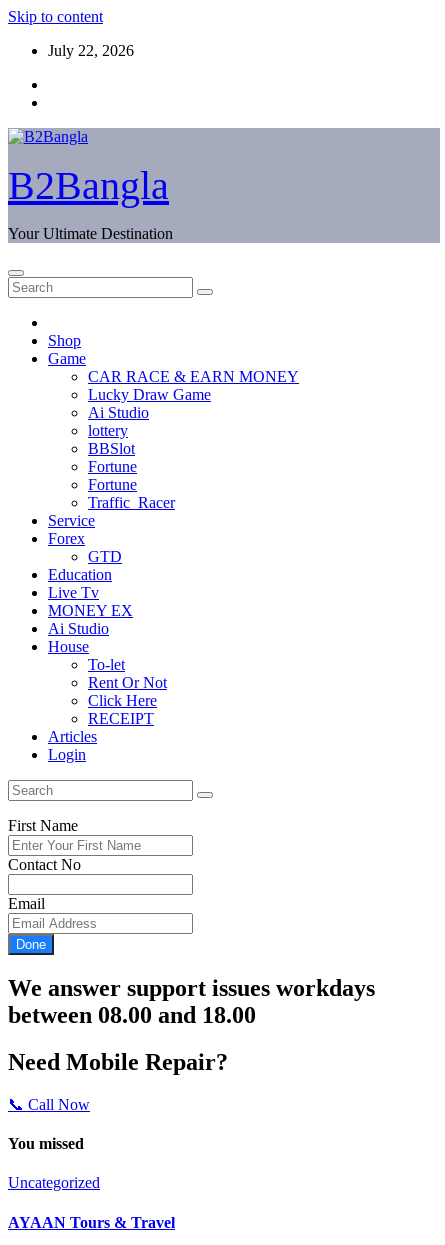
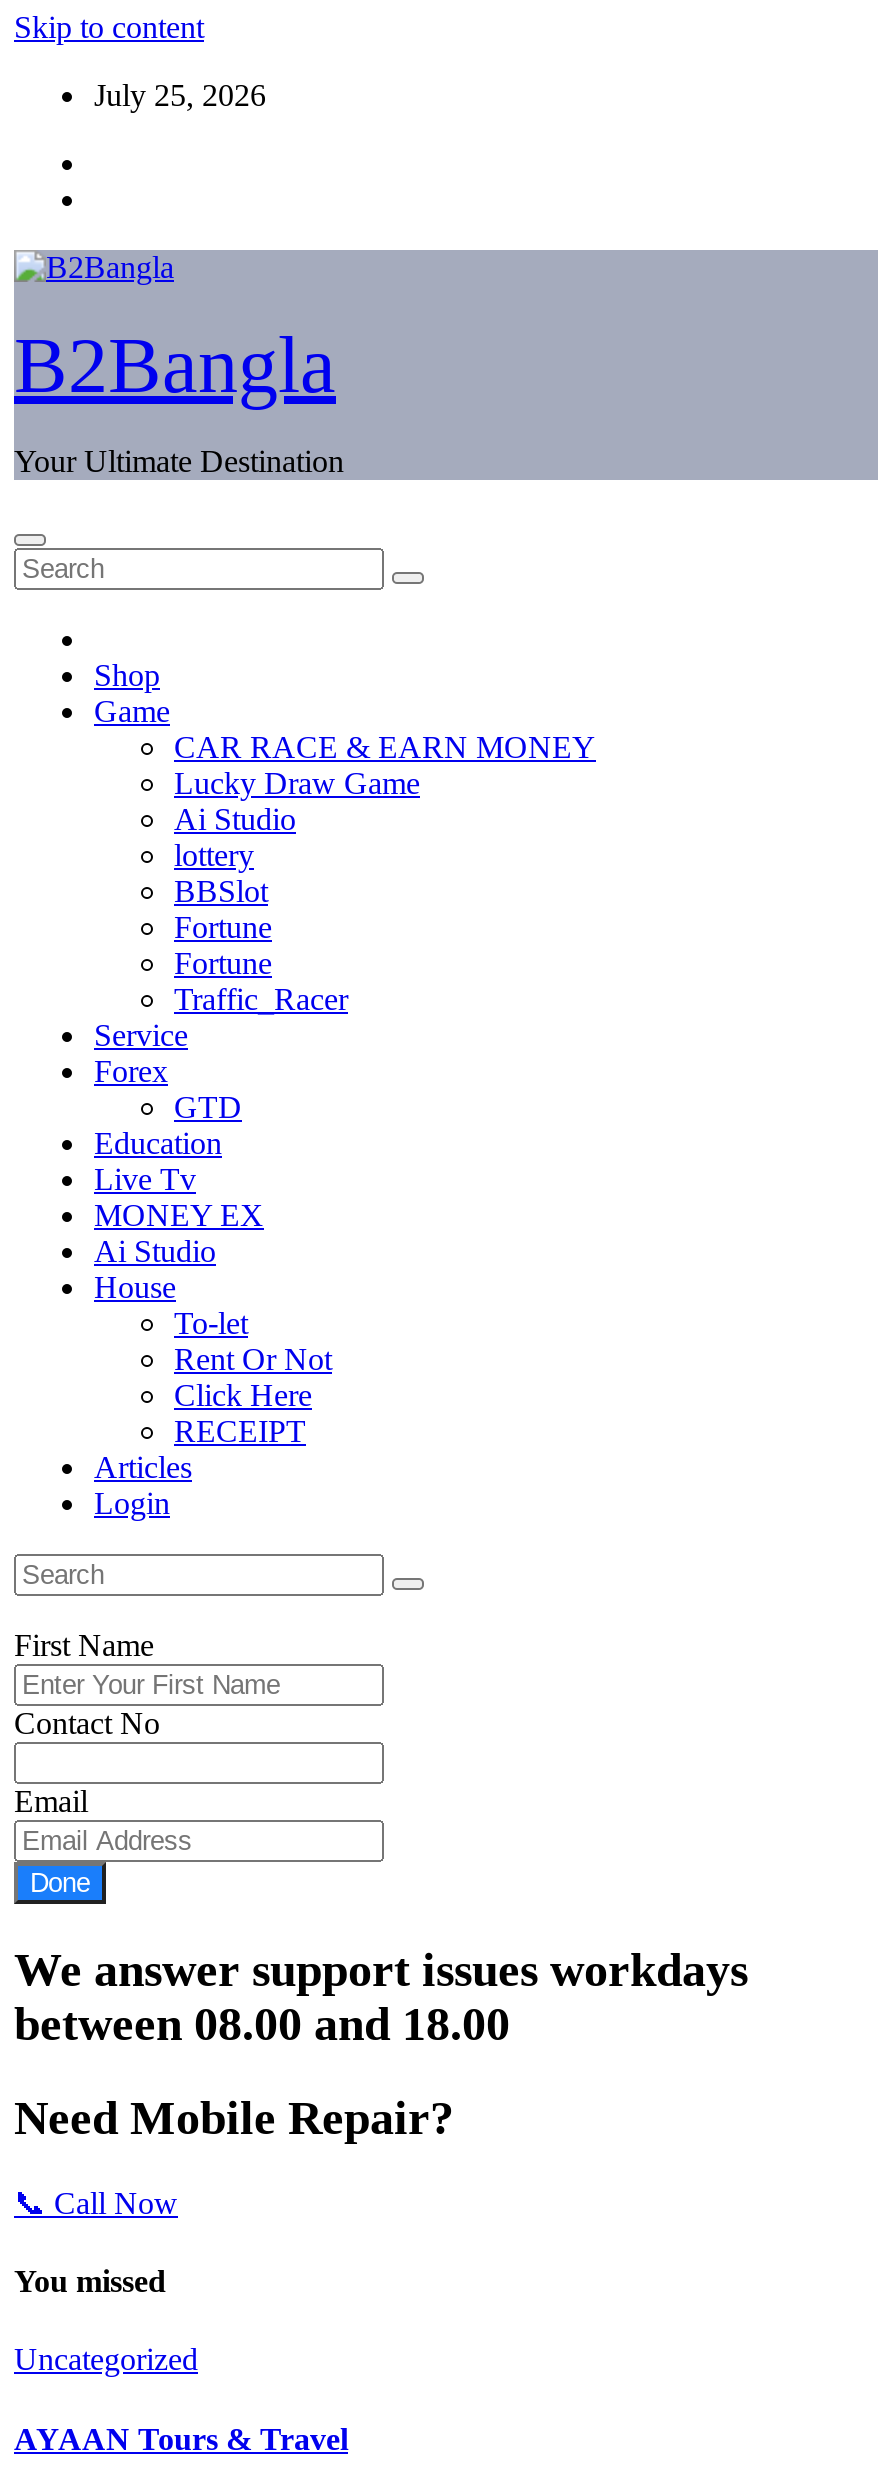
[48,42,134,59] July 22, 2026 -> [94,78,266,112] July 25, 2026

